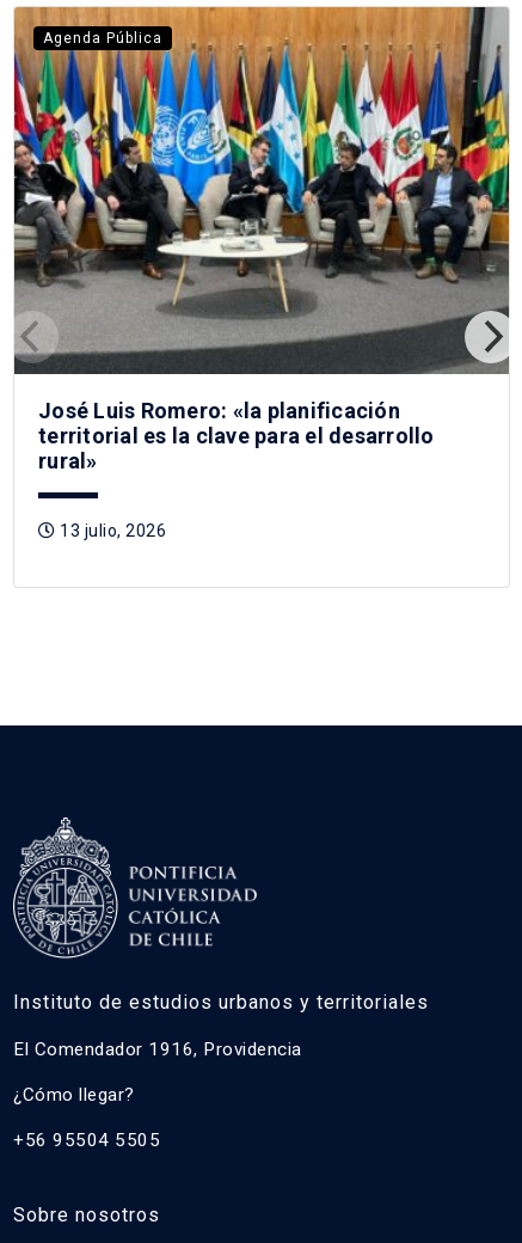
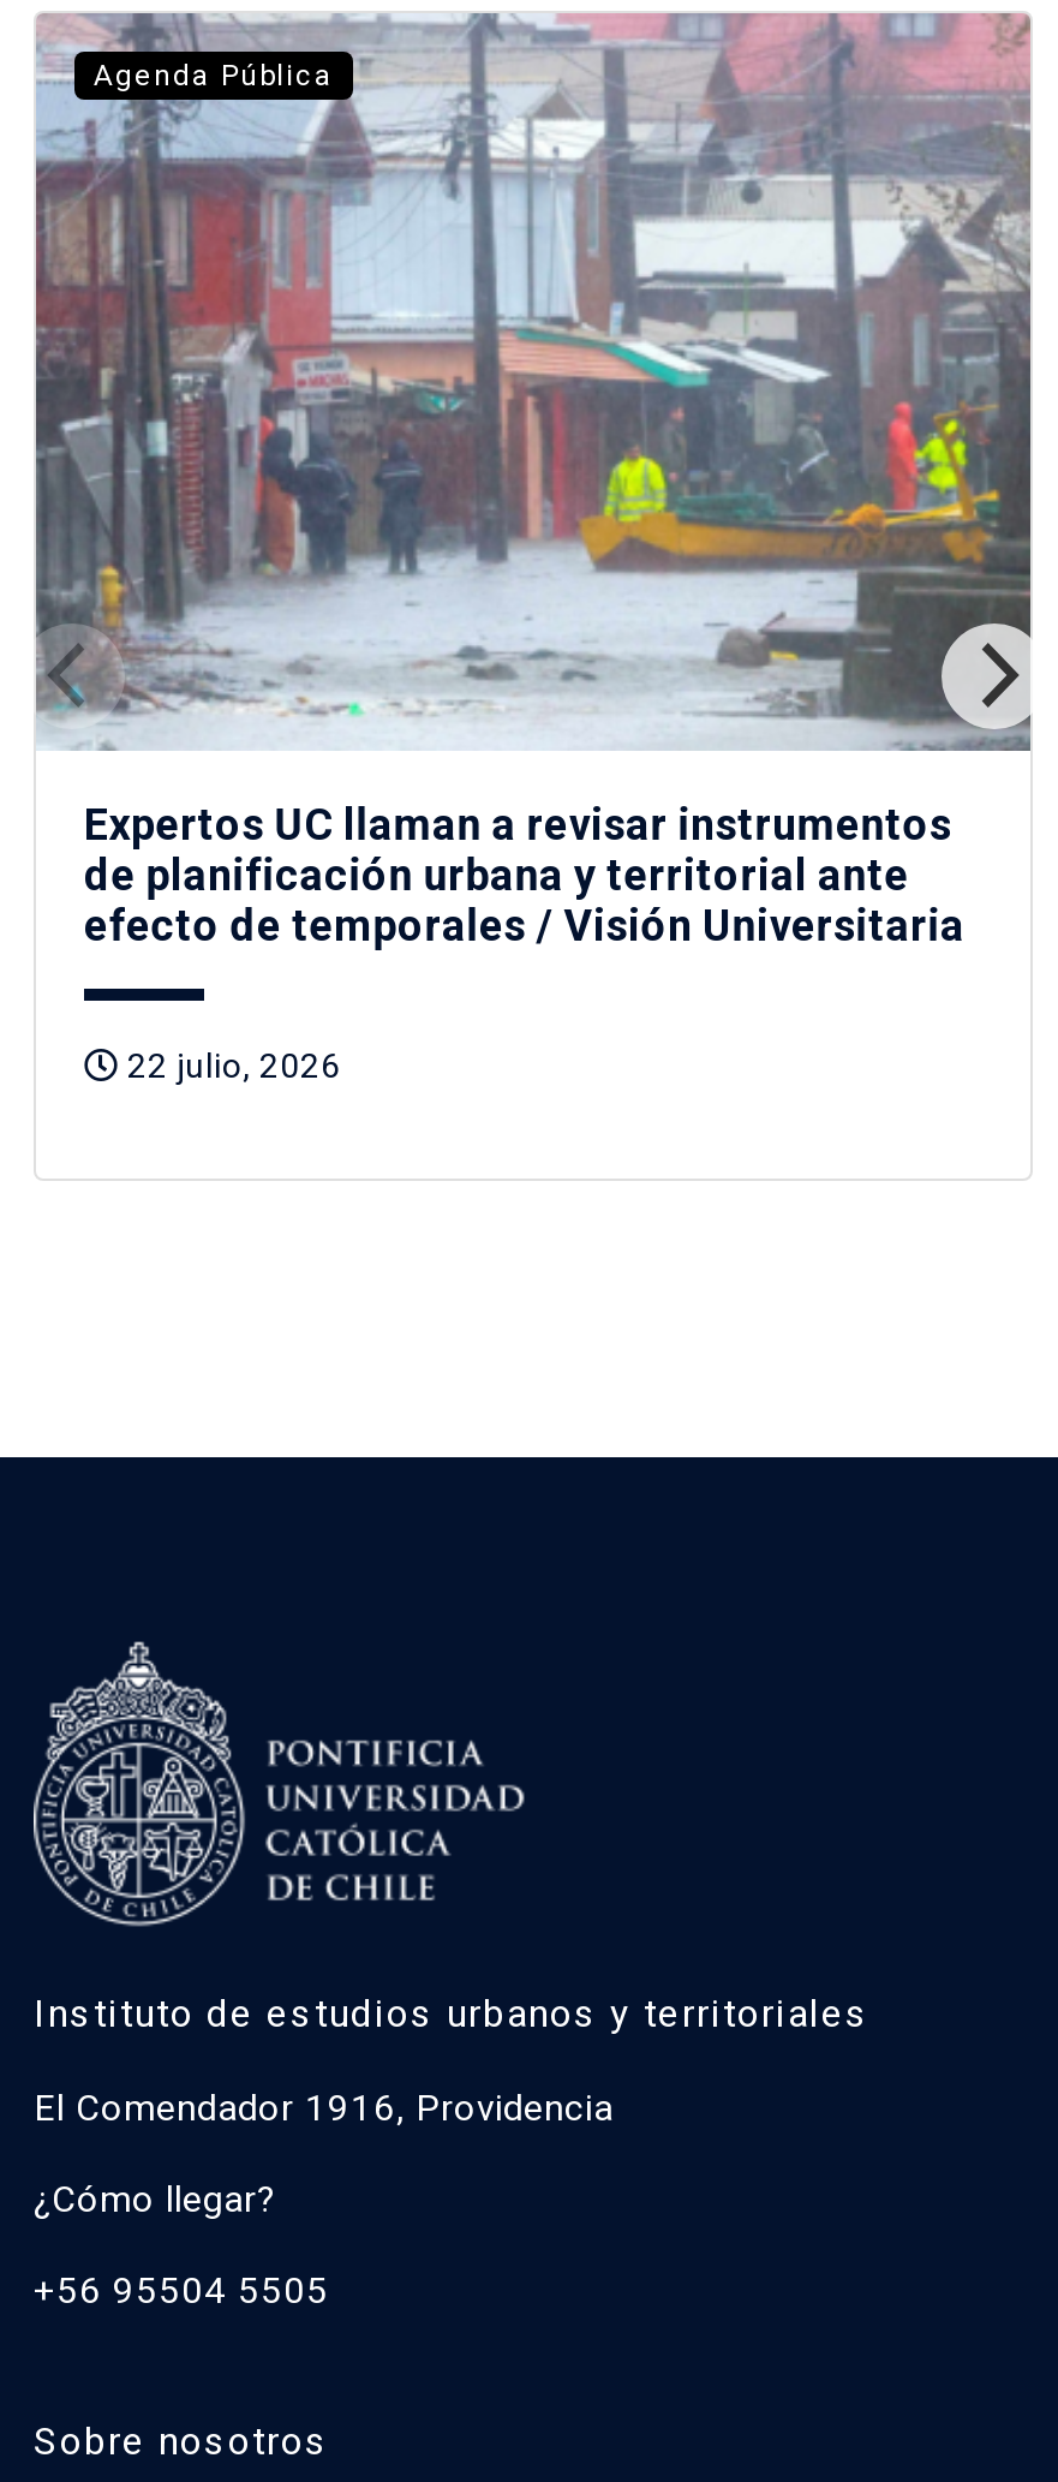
[13,6,510,473] [image] | José Luis Romero: «la planificación | territorial es la clave para el desarrollo | rural» -> [34,11,1033,951] [image] | Expertos UC llaman a revisar instrumentos | de planificación urbana y territorial ante | efecto de temporales / Visión Universitaria
[56,521,166,540] 13 julio, 2026 -> [119,1047,341,1085] 22 julio, 2026

